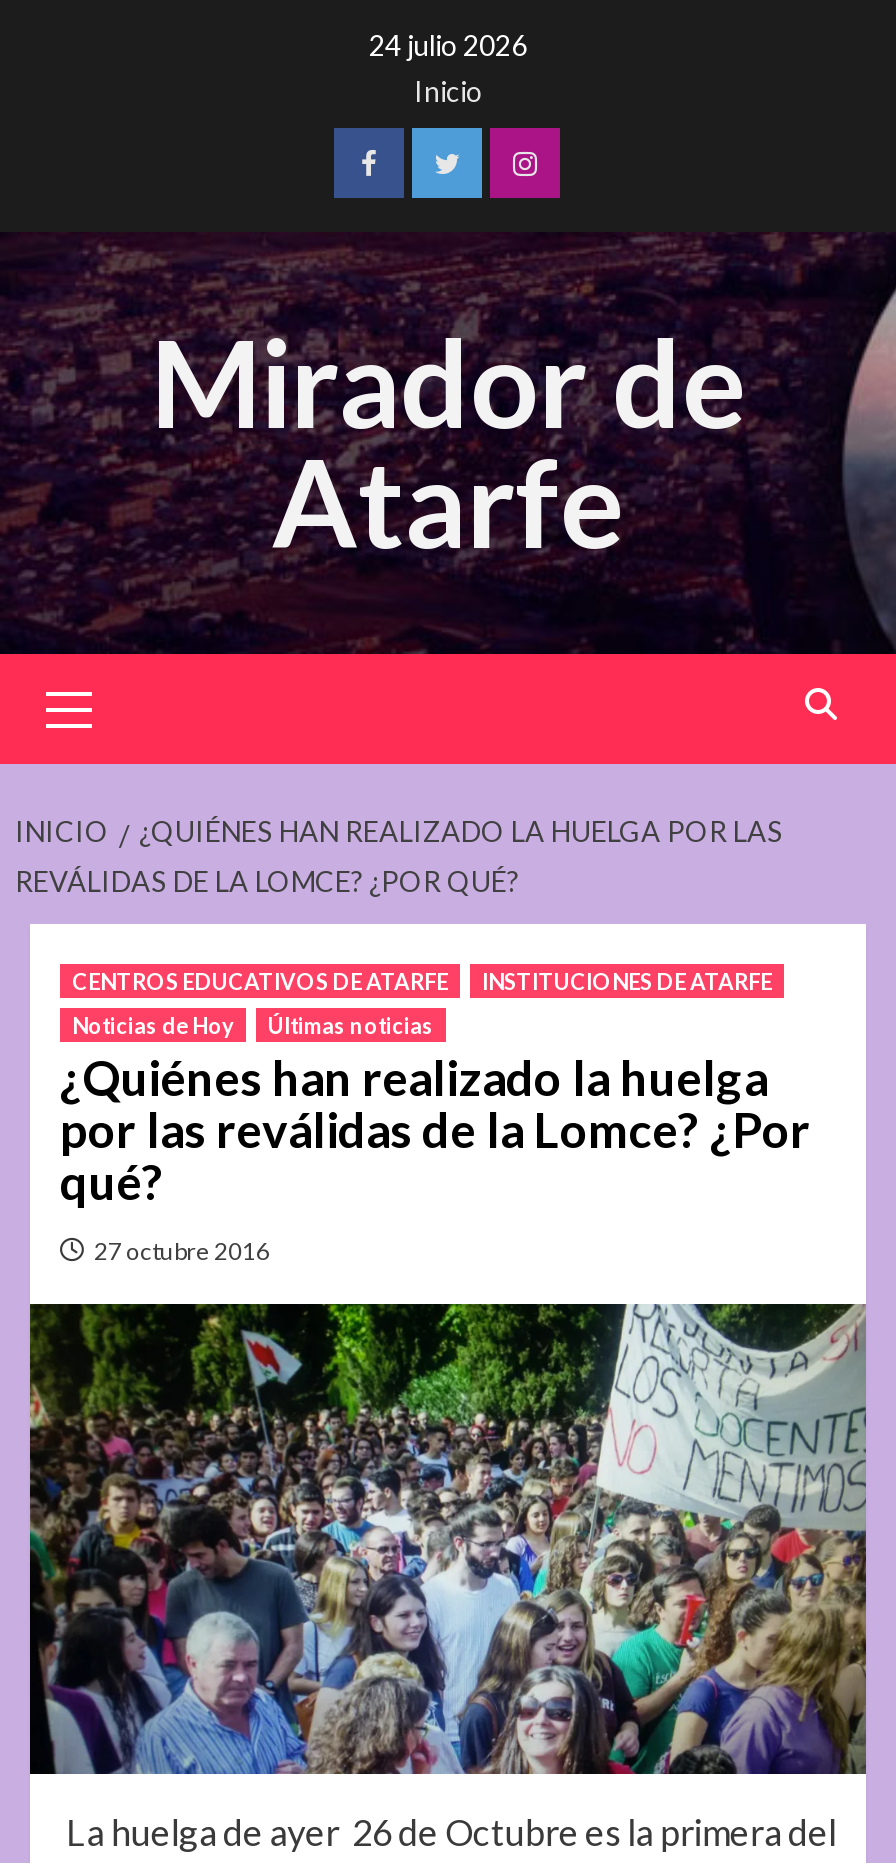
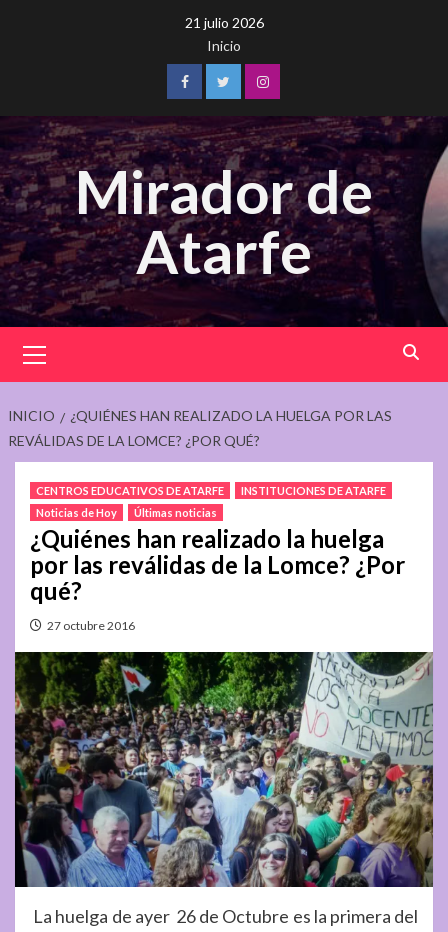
[369,28,527,62] 24 julio 2026 -> [184,14,263,31] 21 julio 2026

